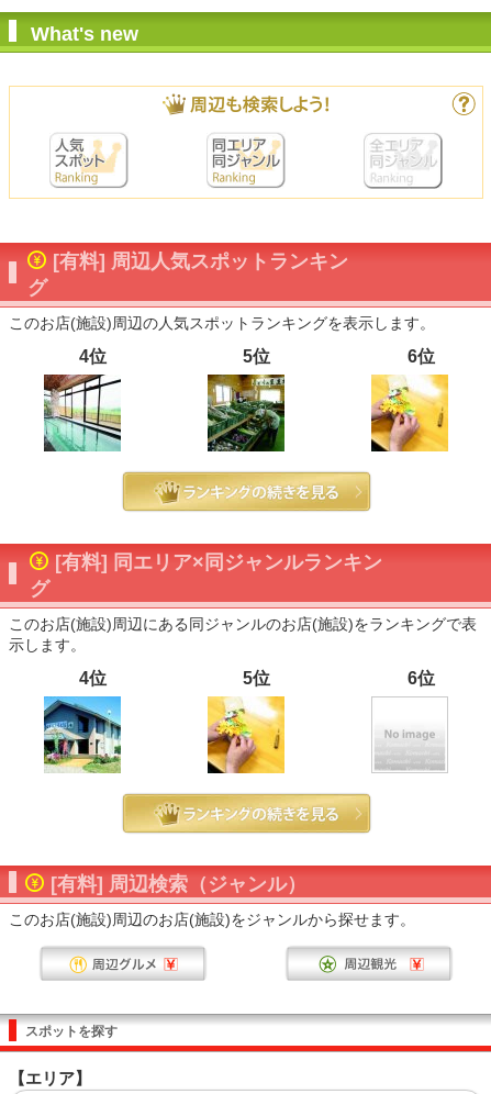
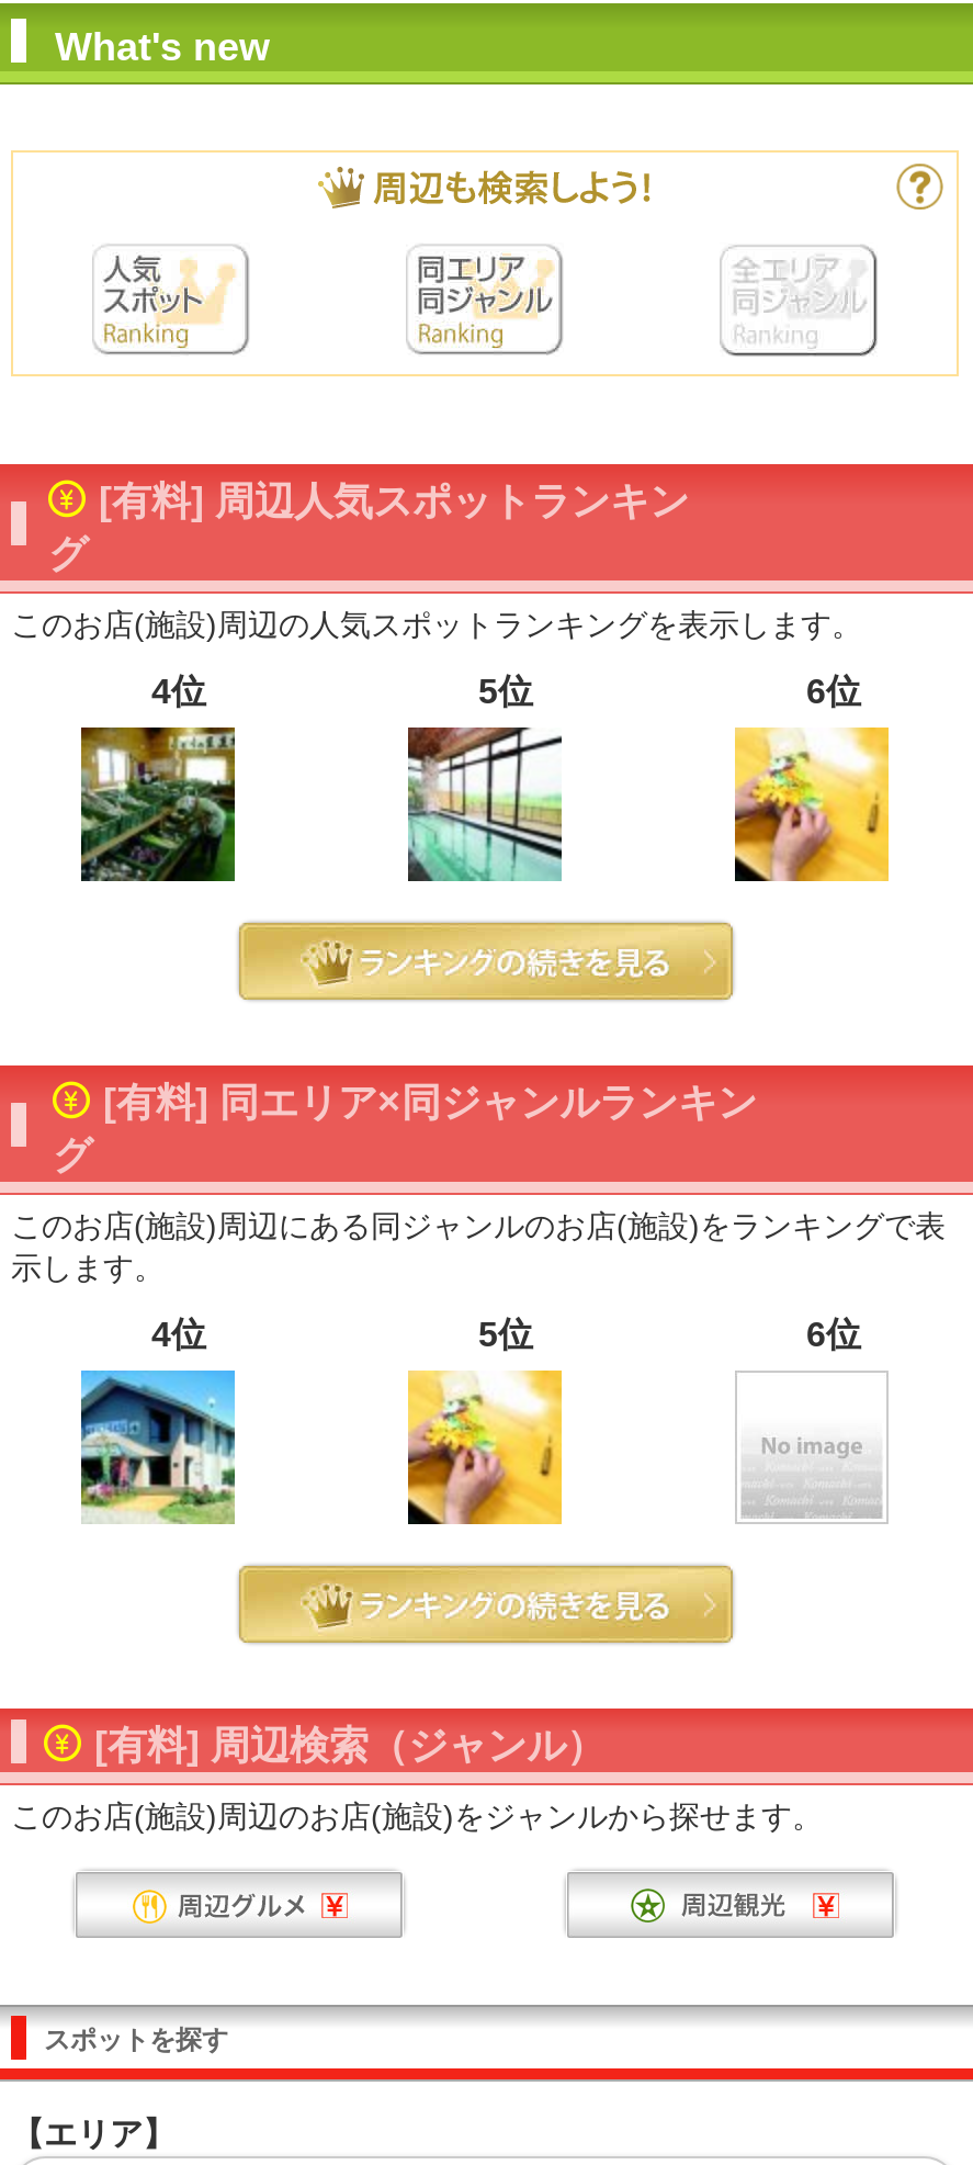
[43,373,122,453] [image] -> [79,725,237,883] [image]
[207,373,286,453] [image] -> [406,725,564,883] [image]

